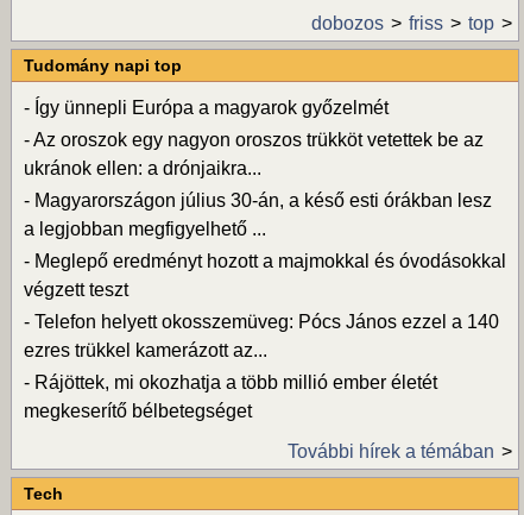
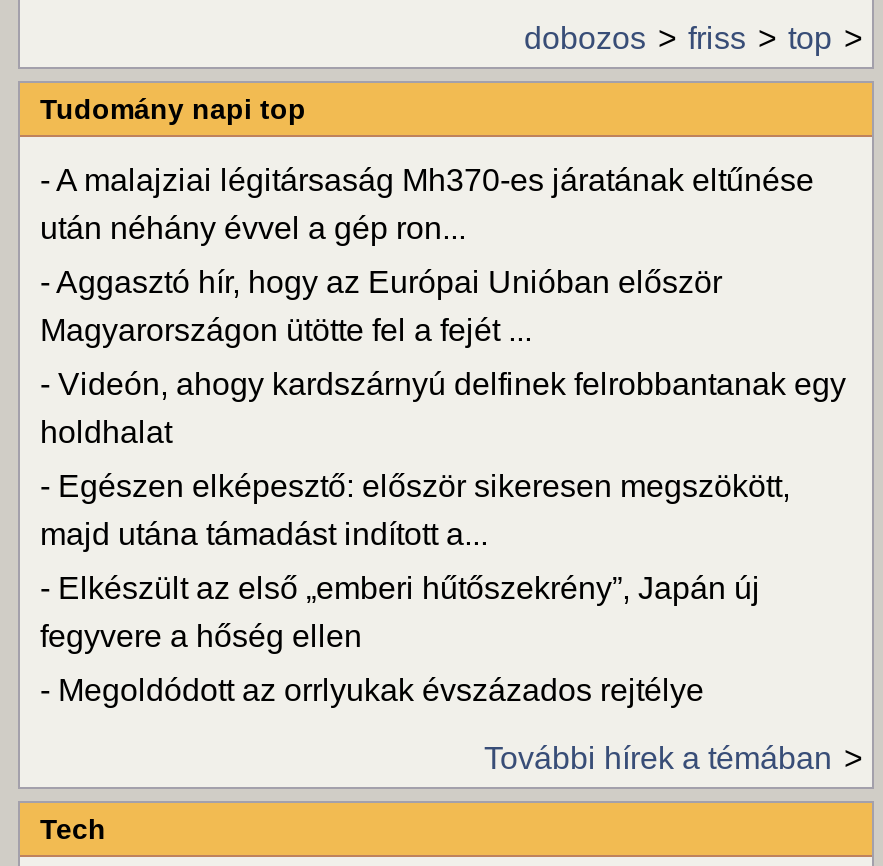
[24,98,389,118] - Így ünnepli Európa a magyarok győzelmét -> [40,163,814,245] - A malajziai légitársaság Mh370-es járatának eltűnése | után néhány évvel a gép ron...
[24,130,484,178] - Az oroszok egy nagyon oroszos trükköt vetettek be az | ukránok ellen: a drónjaikra... -> [40,265,722,347] - Aggasztó hír, hogy az Európai Unióban először | Magyarországon ütötte fel a fejét ...
[24,190,492,239] - Magyarországon július 30-án, a késő esti órákban lesz | a legjobban megfigyelhető ... -> [40,367,846,449] - Videón, ahogy kardszárnyú delfinek felrobbantanak egy | holdhalat
[24,251,506,300] - Meglepő eredményt hozott a majmokkal és óvodásokkal | végzett teszt -> [40,469,790,551] - Egészen elképesztő: először sikeresen megszökött, | majd utána támadást indított a...
[24,312,499,360] - Telefon helyett okosszemüveg: Pócs János ezzel a 140 | ezres trükkel kamerázott az... -> [40,571,760,653] - Elkészült az első „emberi hűtőszekrény”, Japán új | fegyvere a hőség ellen
[24,372,437,421] - Rájöttek, mi okozhatja a több millió ember életét | megkeserítő bélbetegséget -> [40,673,704,707] - Megoldódott az orrlyukak évszázados rejtélye

